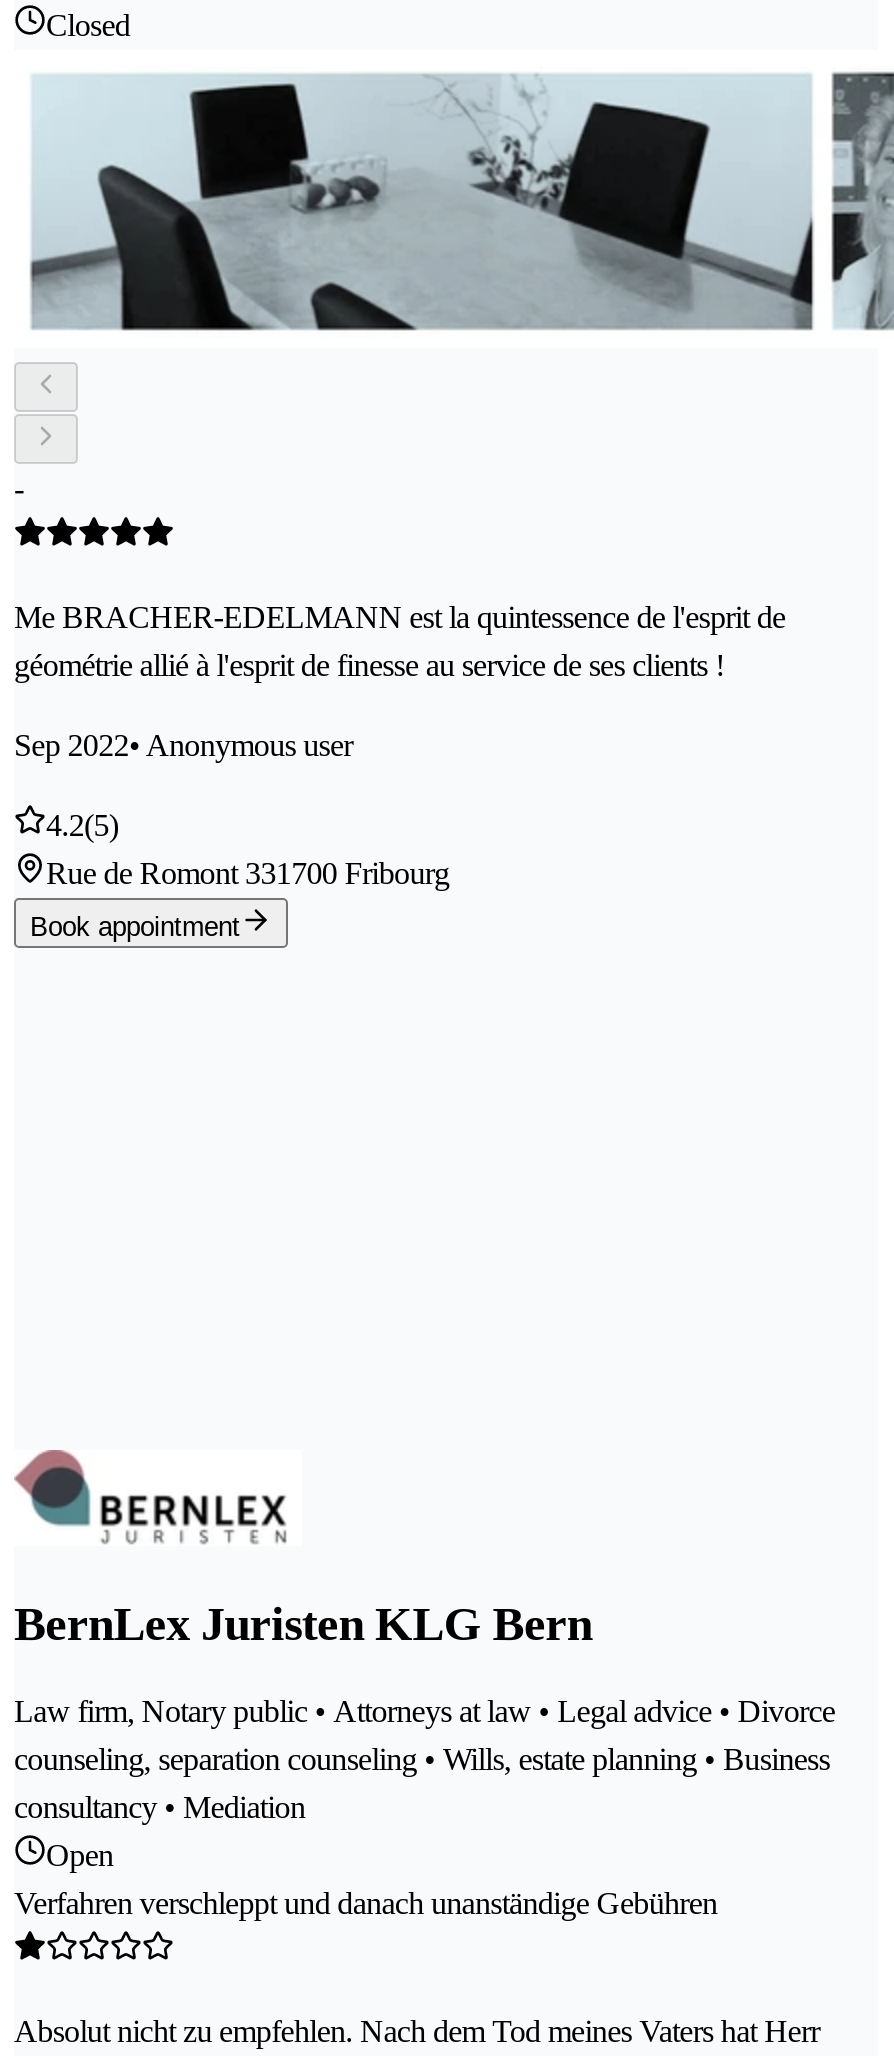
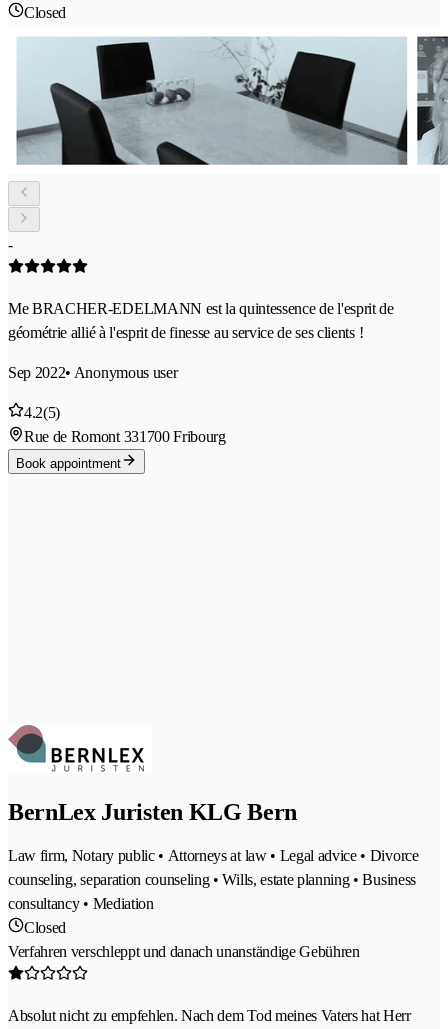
[46,1837,113,1871] Open -> [24,919,66,936] Closed

